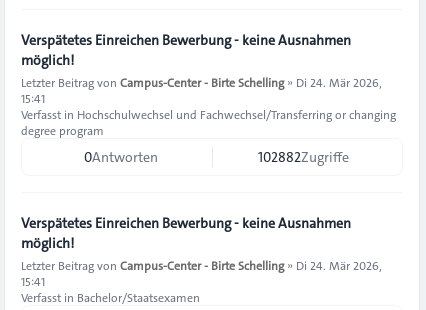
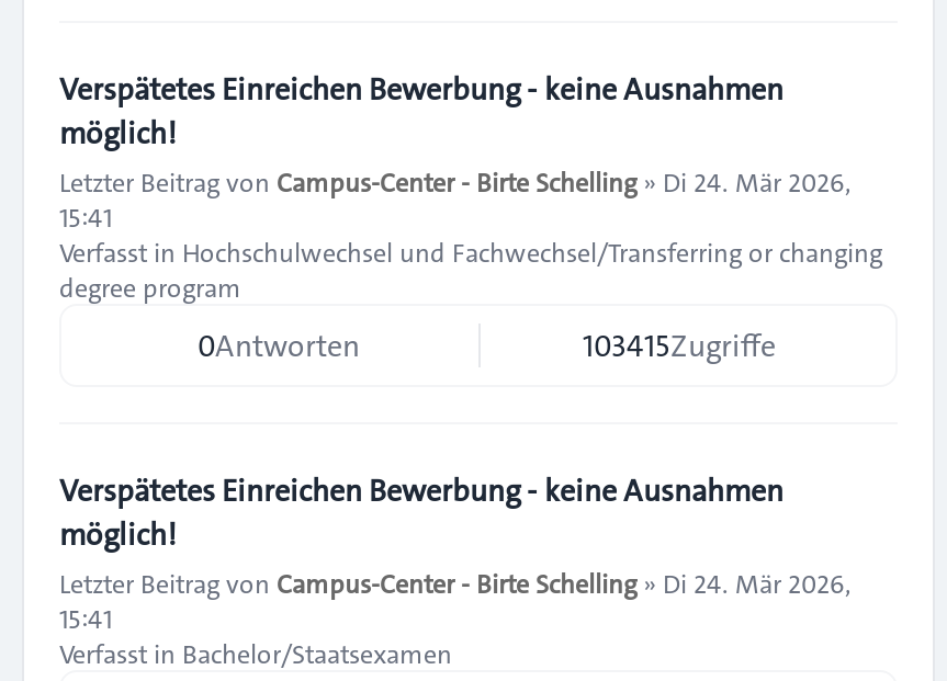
[258,147,349,167] 102882Zugriffe -> [583,324,776,367] 103415Zugriffe

